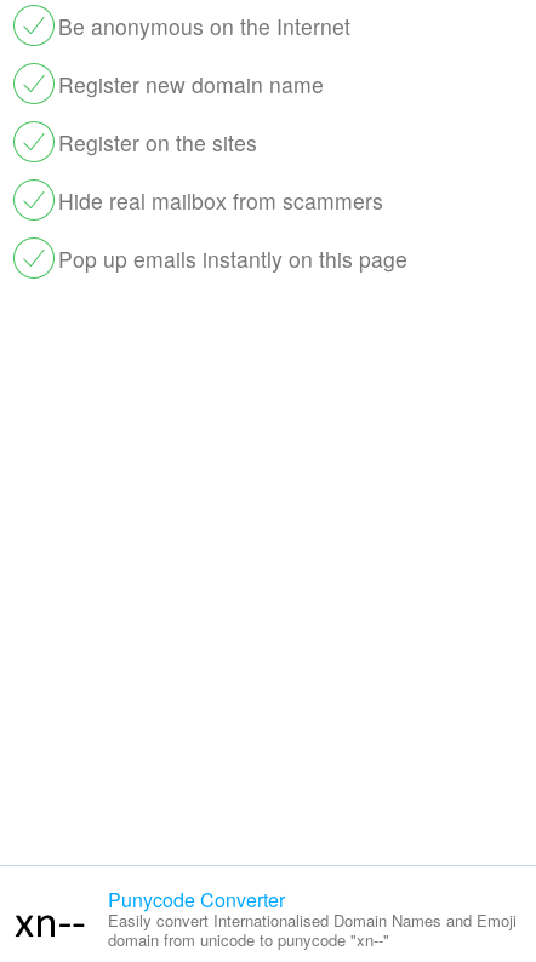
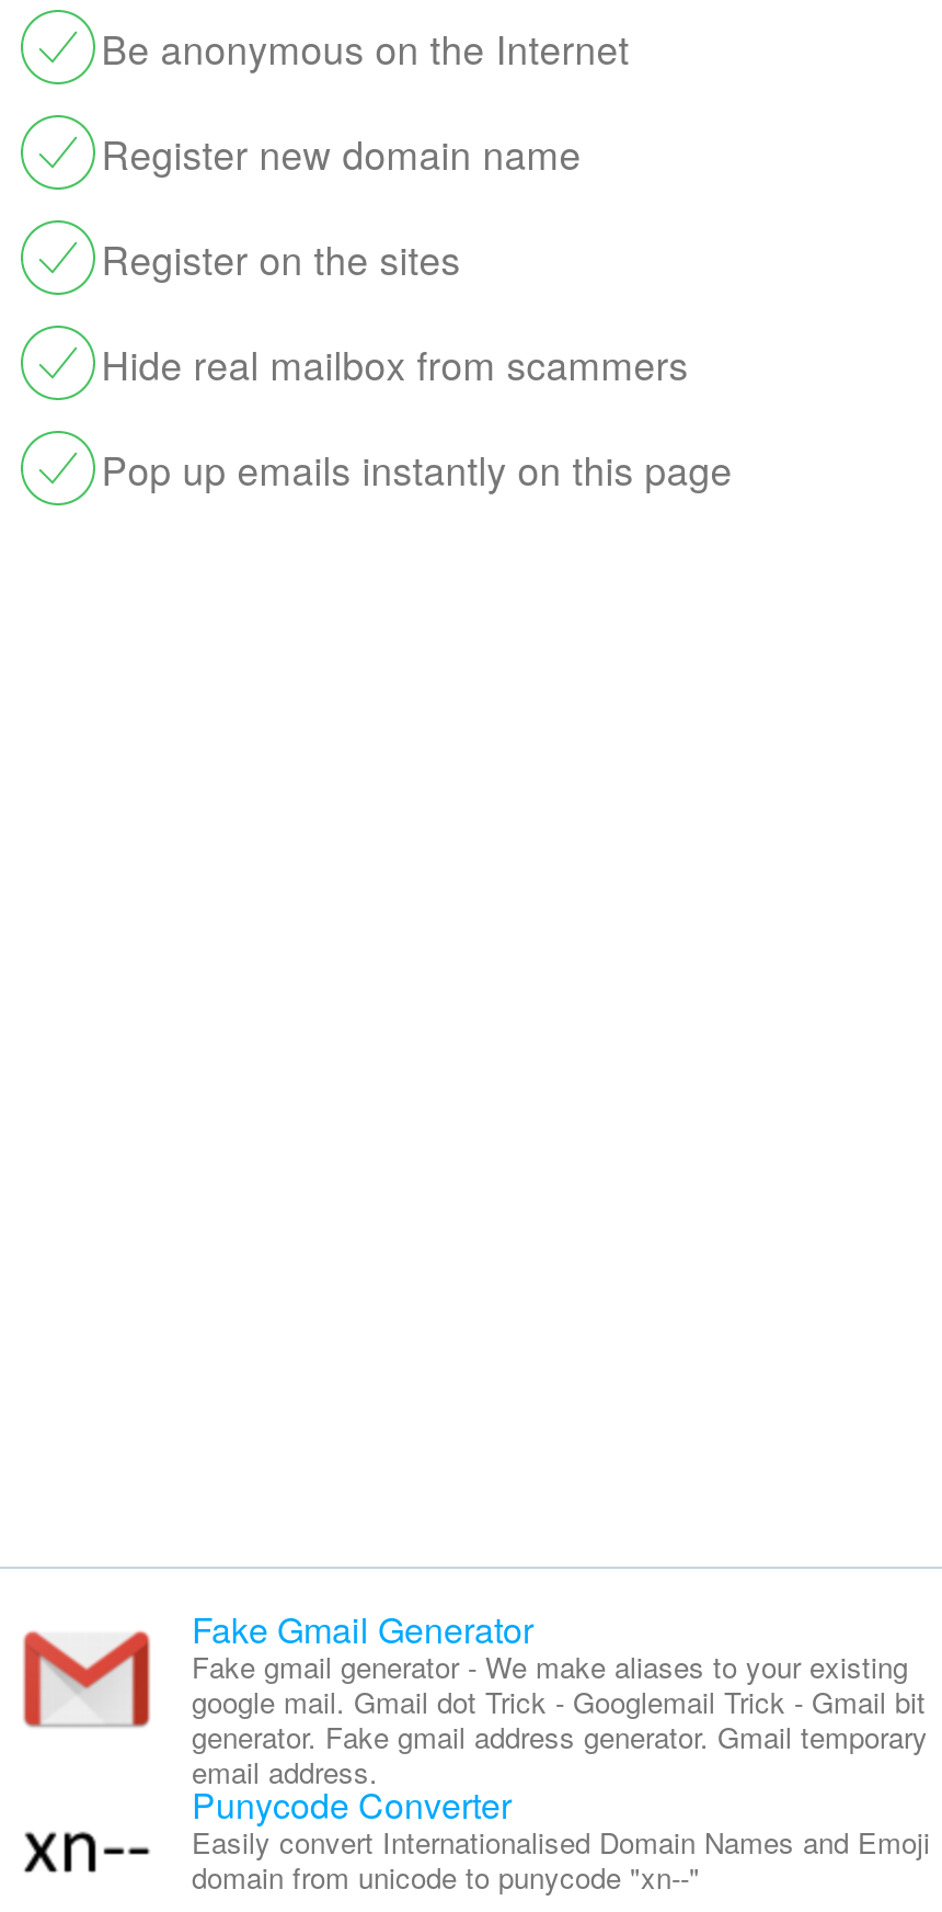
none -> [21,1604,928,1792] [image] | Fake Gmail Generator | Fake gmail generator - We make aliases to your existing | google mail. Gmail dot Trick - Googlemail Trick - Gmail bit | generator. Fake gmail address generator. Gmail temporary | email address.

